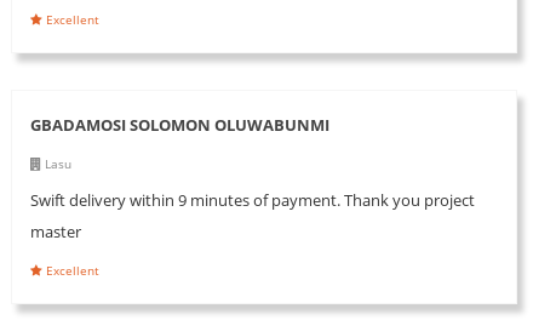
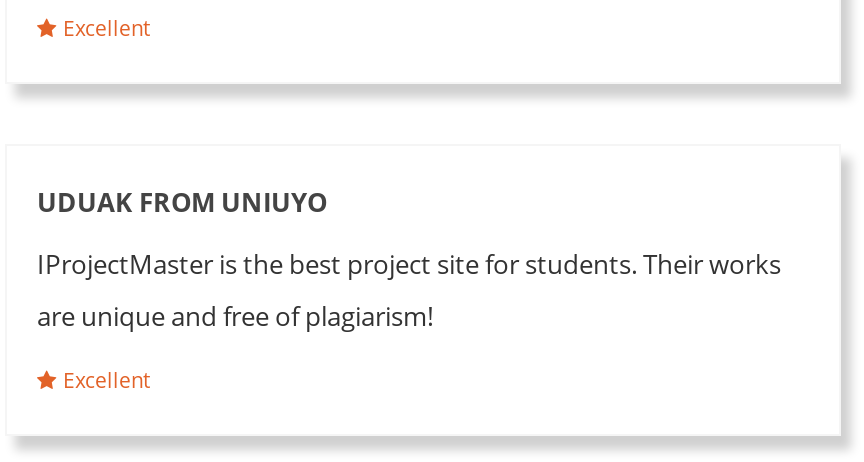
[30,114,475,242] GBADAMOSI SOLOMON OLUWABUNMI | Lasu | Swift delivery within 9 minutes of payment. Thank you project | master -> [37,184,781,334] UDUAK FROM UNIUYO | IProjectMaster is the best project site for students. Their works | are unique and free of plagiarism!

